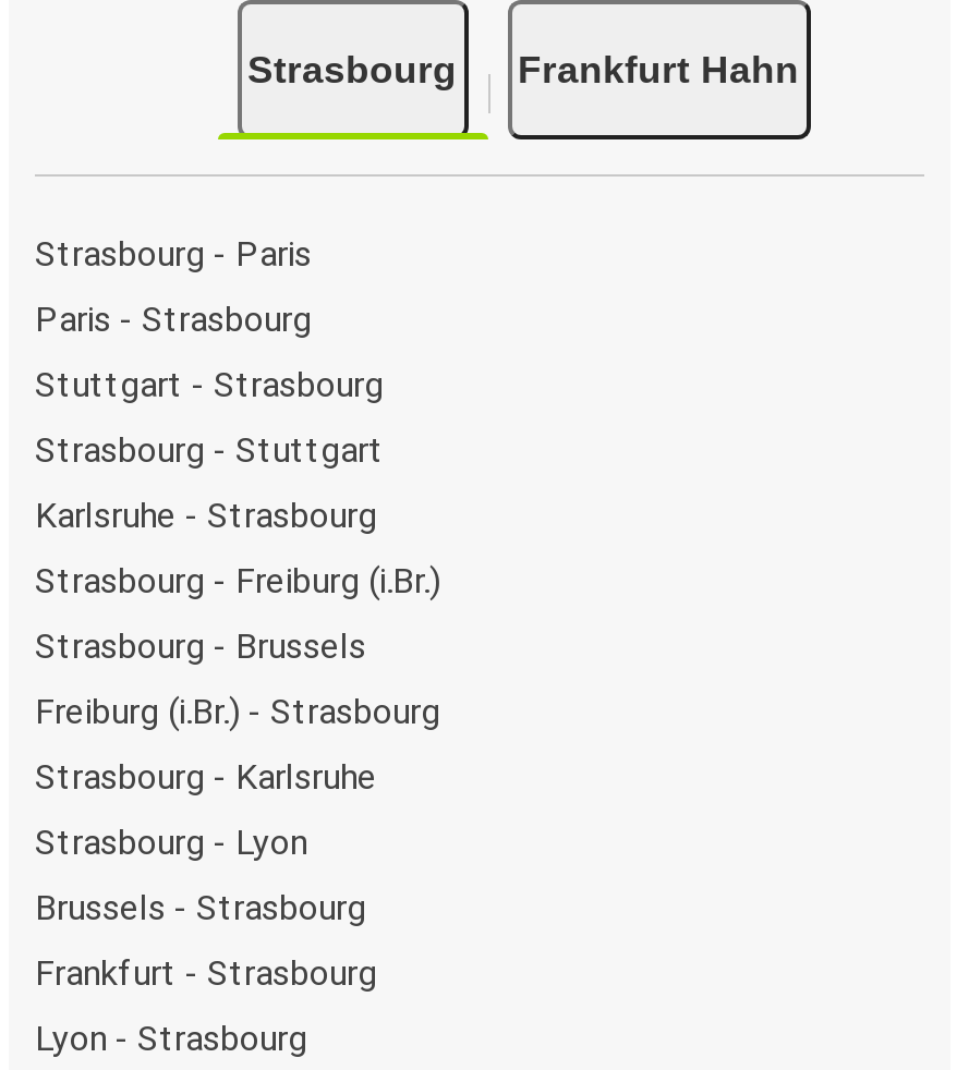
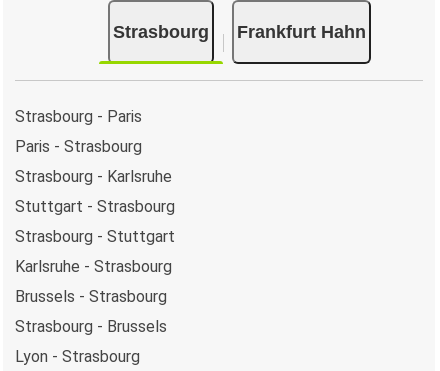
moved [35,363,384,535] -> [15,196,175,275]: Stuttgart - Strasbourg | Strasbourg - Stuttgart | Karlsruhe - Strasbourg
[35,559,440,862] Strasbourg - Freiburg (i.Br.) | Freiburg (i.Br.) - Strasbourg | Strasbourg - Lyon -> none
moved [35,624,366,666] -> [15,316,167,335]: Strasbourg - Brussels
moved [35,755,377,797] -> [15,166,172,185]: Strasbourg - Karlsruhe
[35,951,377,993] Frankfurt - Strasbourg -> none

